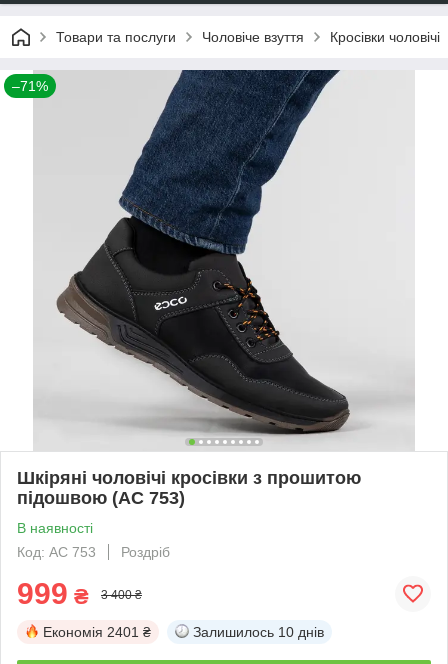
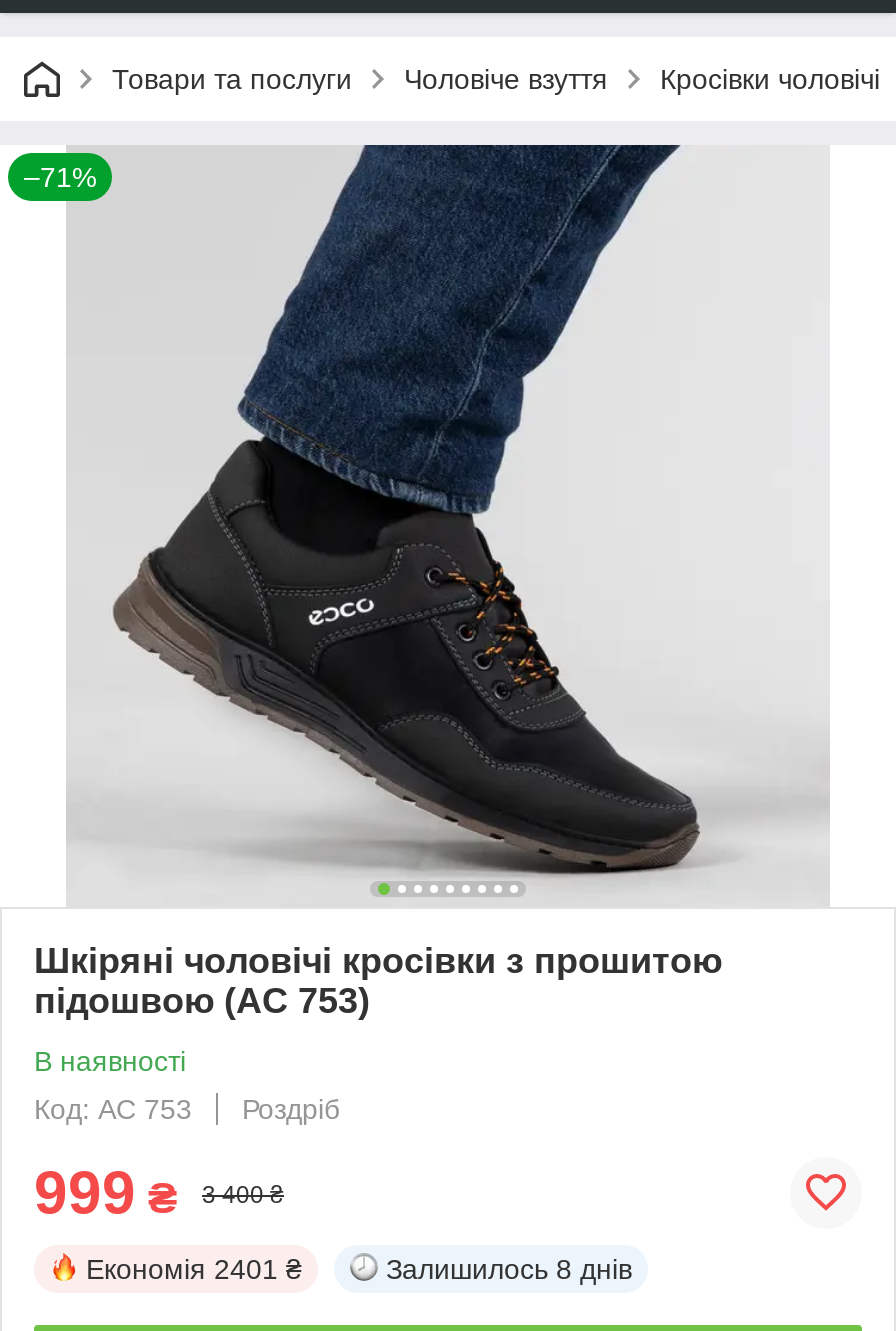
[193,624,324,640] Залишилось 10 днів -> [386,1253,632,1285] Залишилось 8 днів

